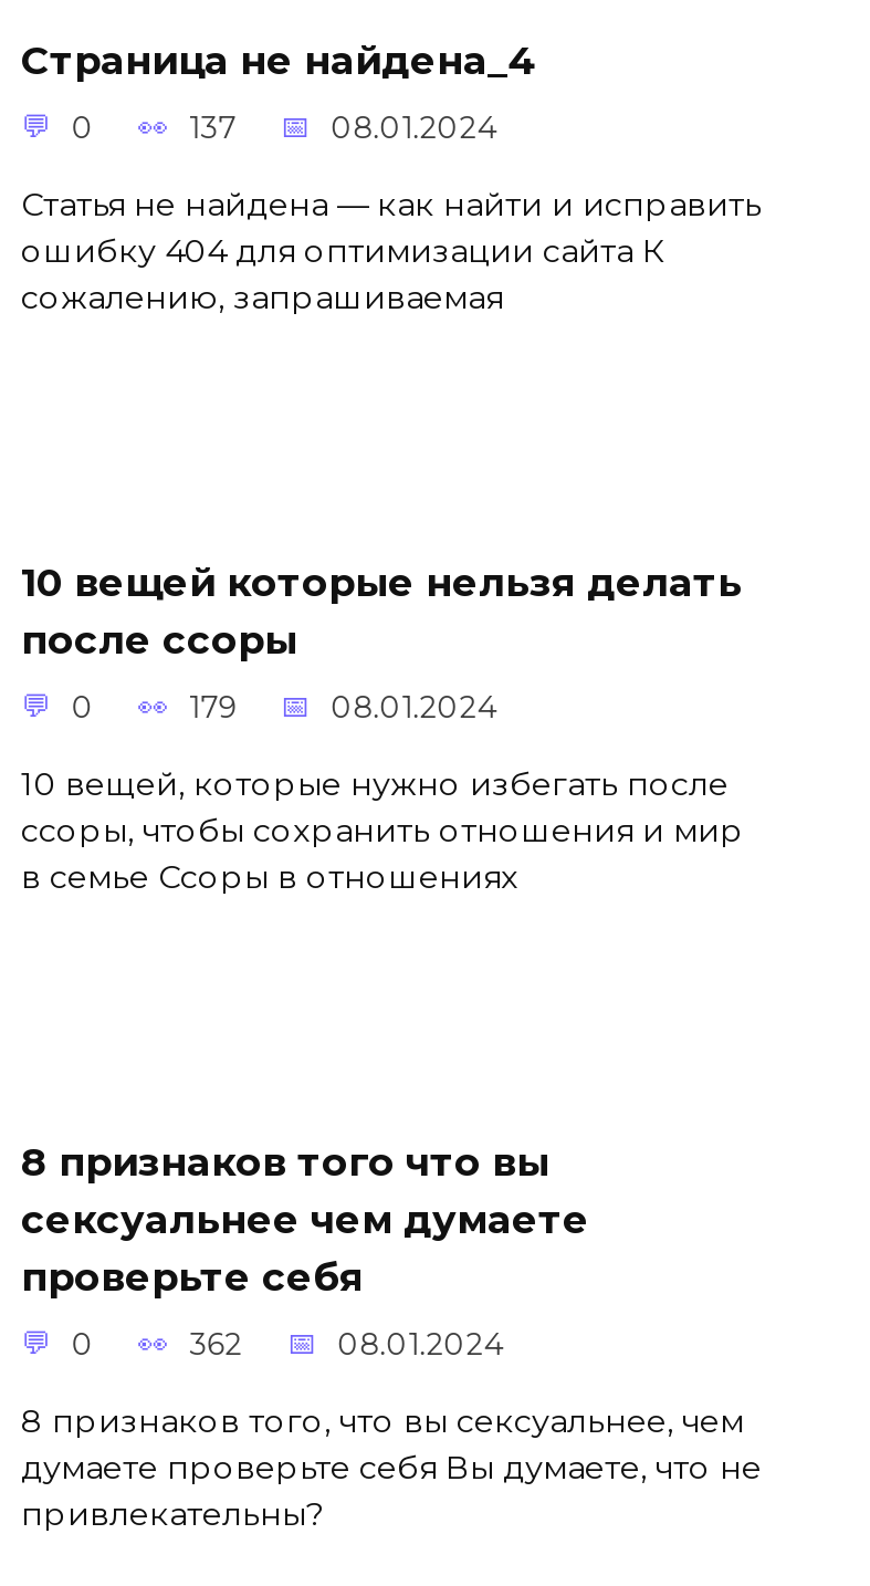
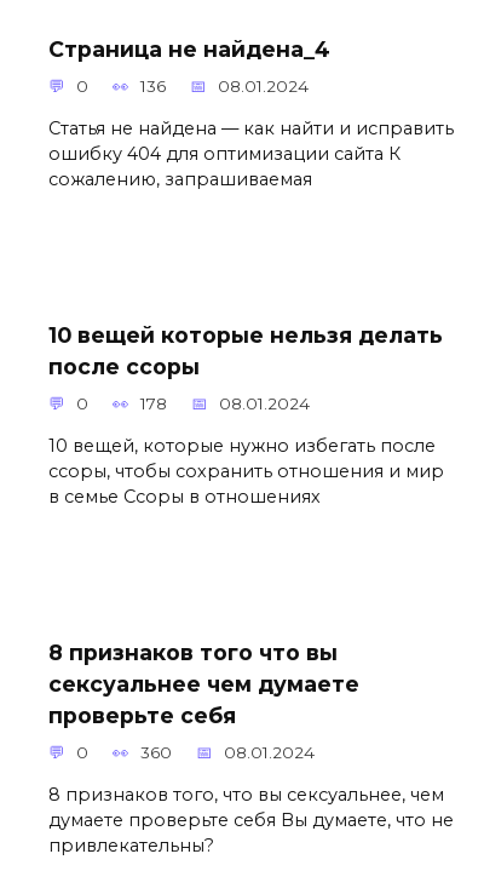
[189,109,236,145] 137 -> [140,76,165,96] 136
[189,689,236,724] 179 -> [140,394,167,413] 178
[189,1326,243,1361] 362 -> [140,742,171,762] 360

